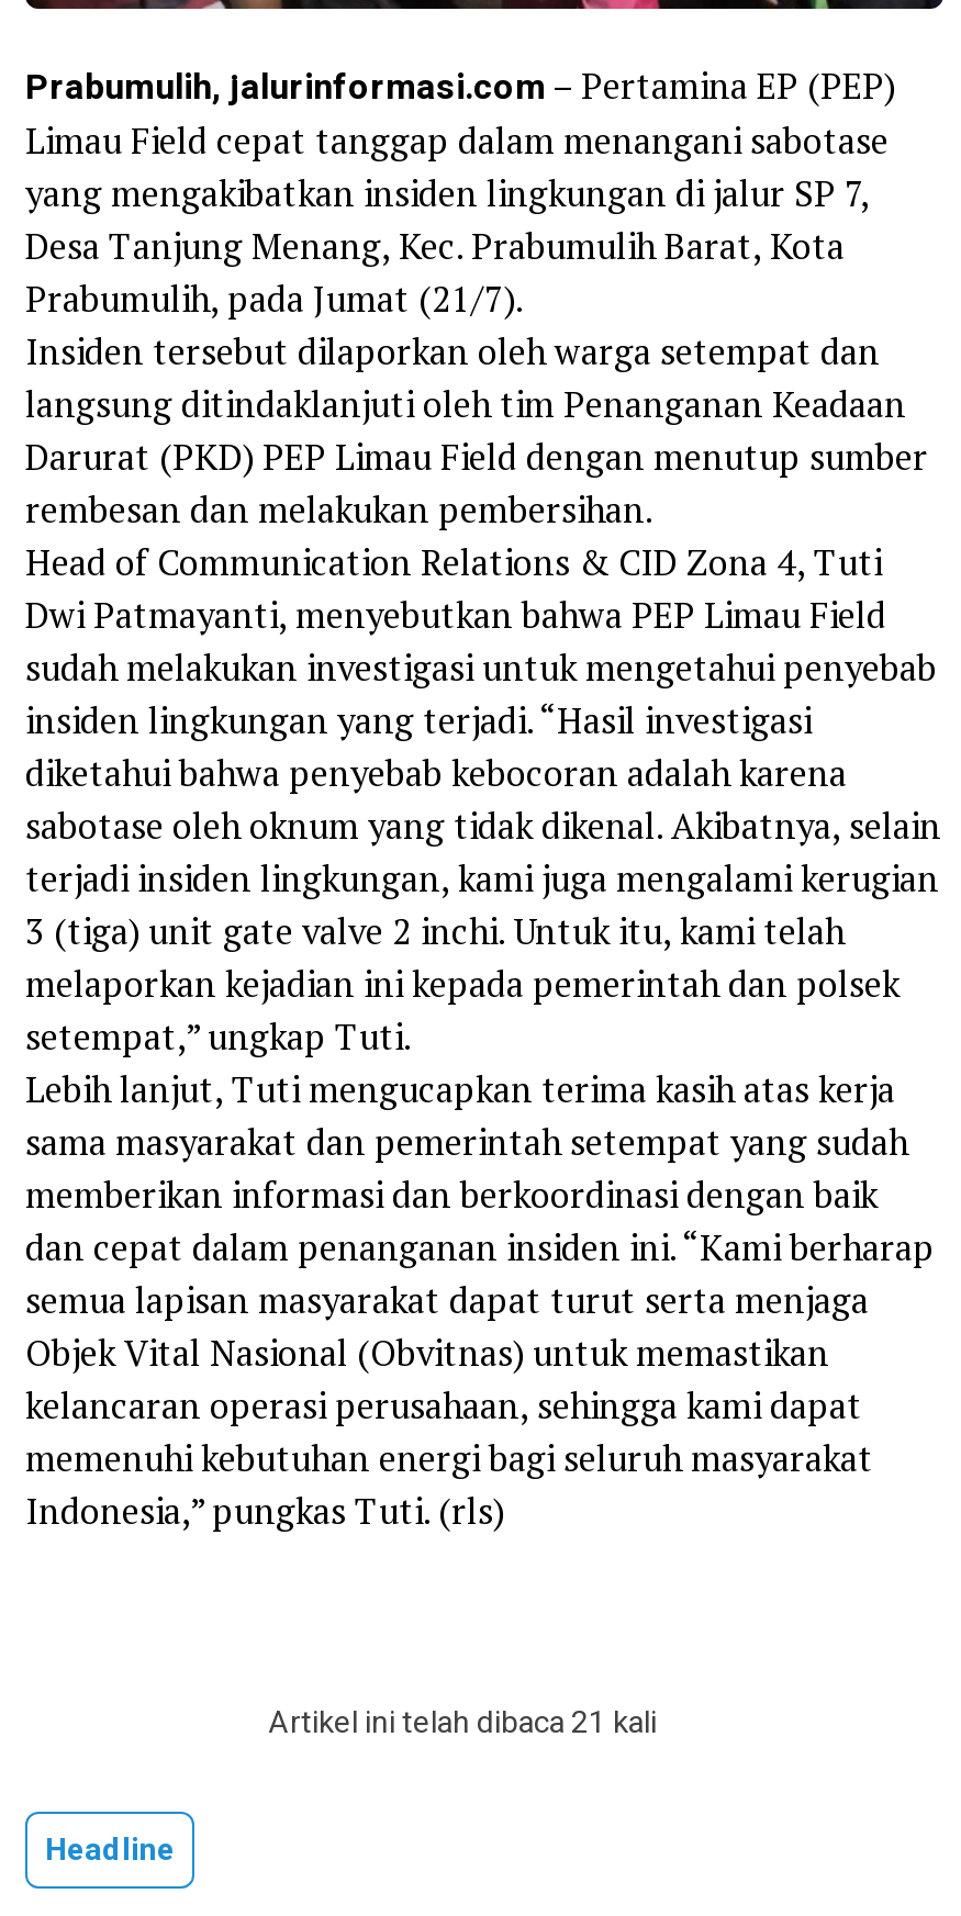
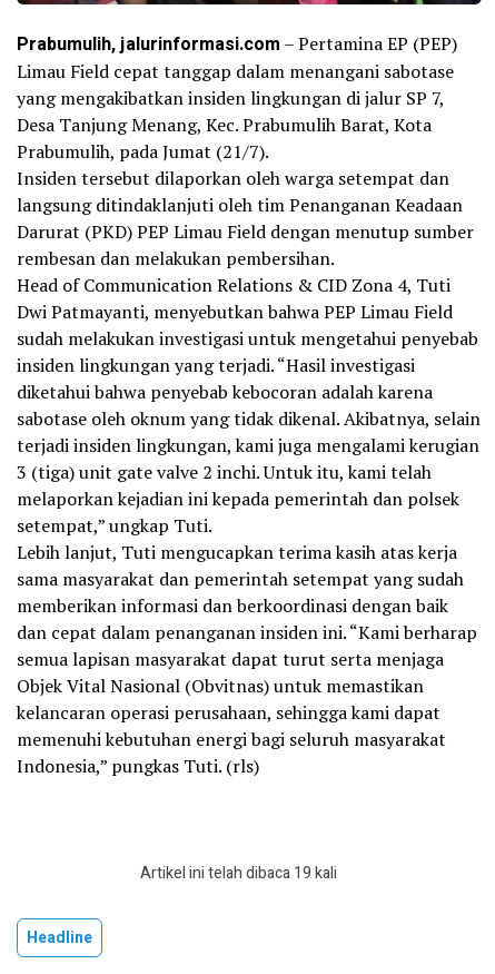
[268,1701,657,1747] Artikel ini telah dibaca 21 kali -> [140,862,336,886] Artikel ini telah dibaca 19 kali

